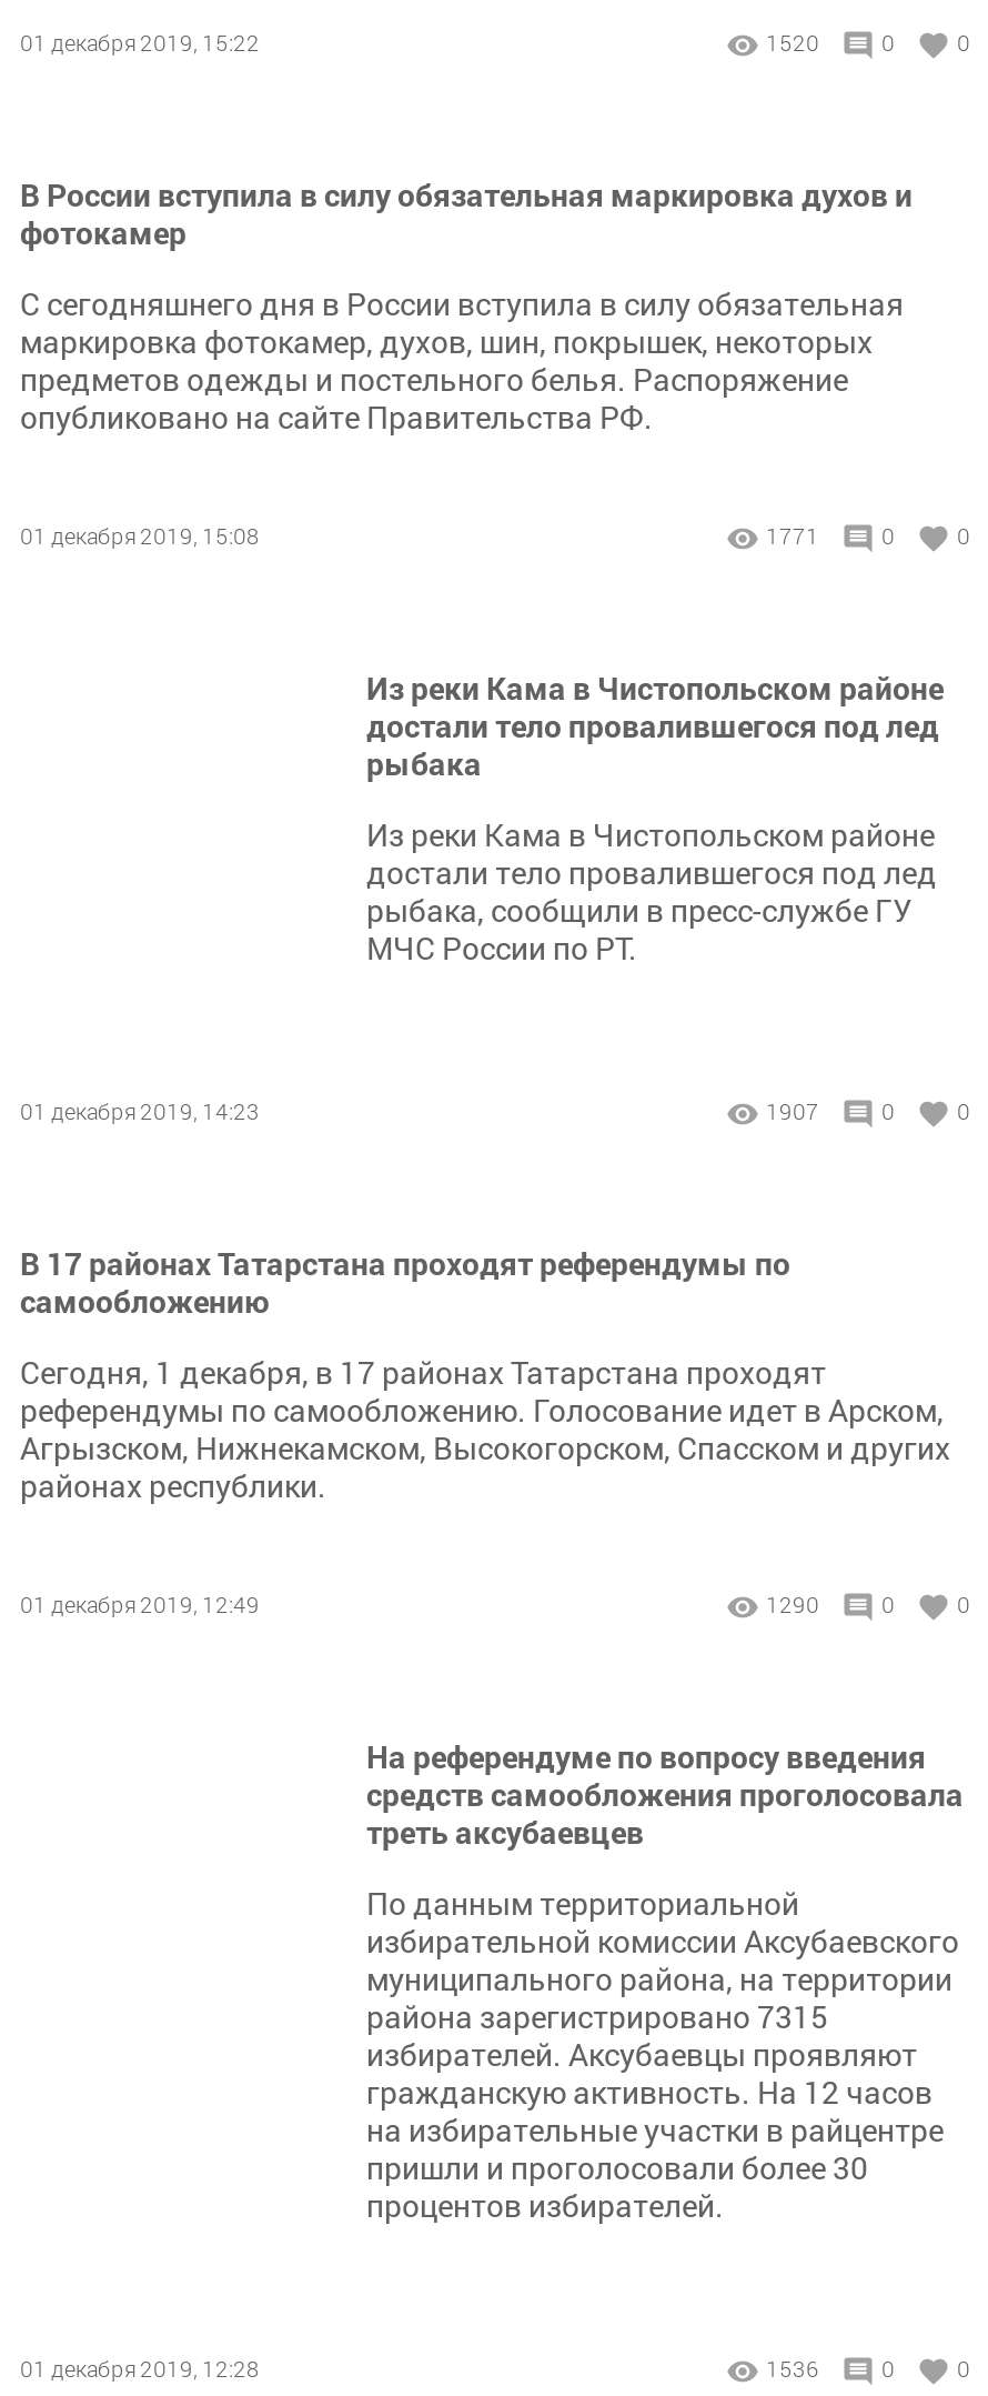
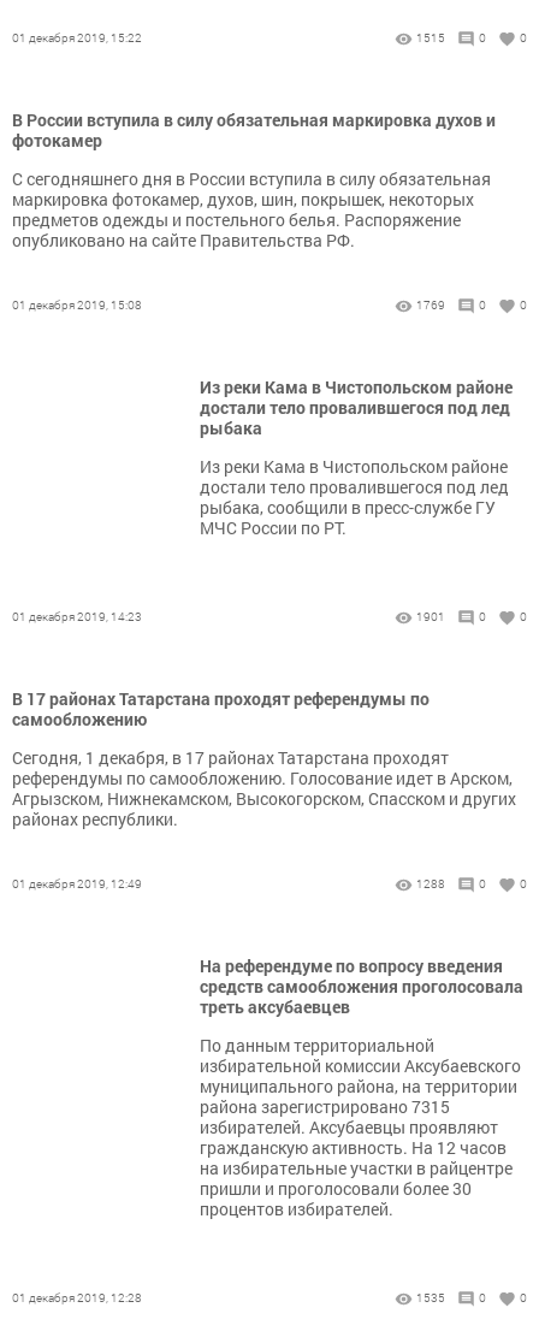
[766,30,819,58] 1520 -> [416,30,445,46] 1515
[766,523,819,552] 1771 -> [416,298,445,313] 1769
[766,1098,819,1127] 1907 -> [416,609,445,625] 1901
[766,1591,819,1620] 1290 -> [416,876,445,892] 1288
[766,2356,819,2384] 1536 -> [416,1290,445,1306] 1535

